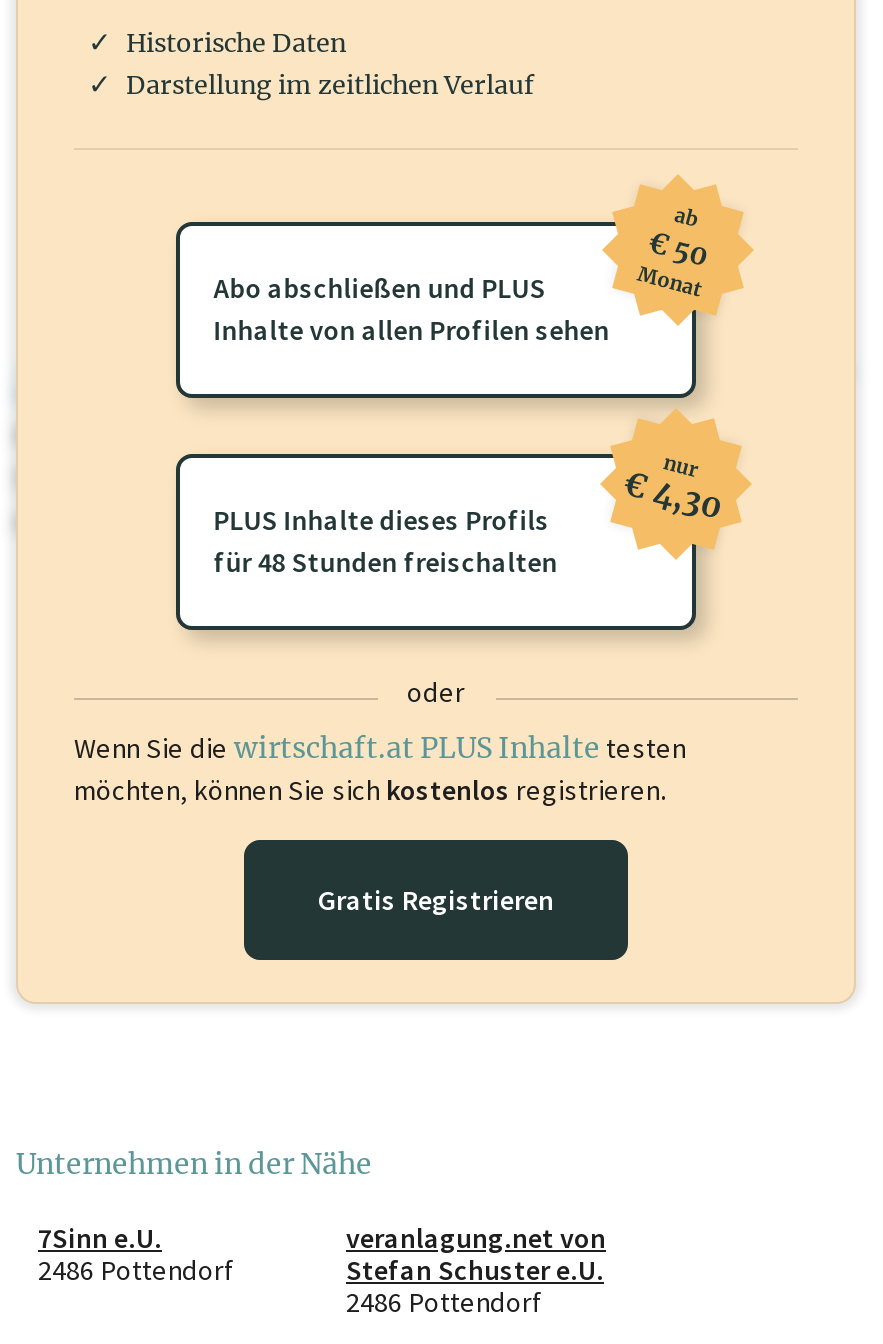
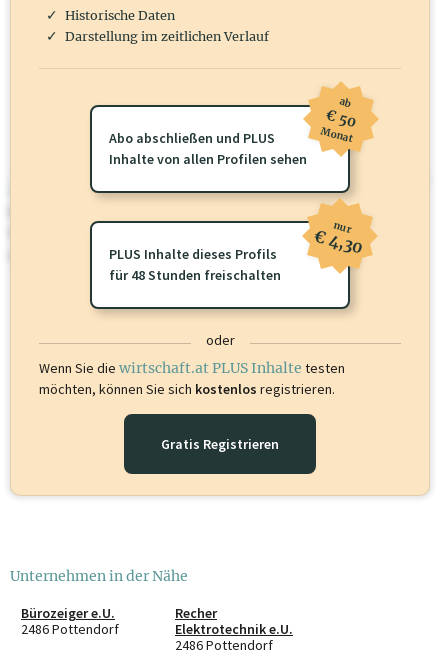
[38,1221,162,1257] 7Sinn e.U. -> [21,604,115,622] Bürozeiger e.U.
[346,1221,606,1289] veranlagung.net von | Stefan Schuster e.U. -> [175,604,293,638] Recher | Elektrotechnik e.U.

